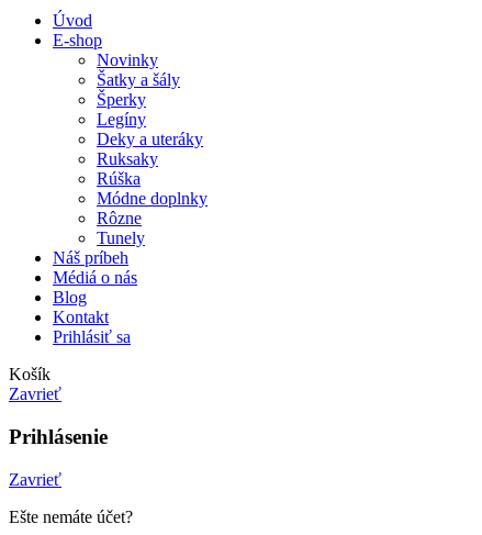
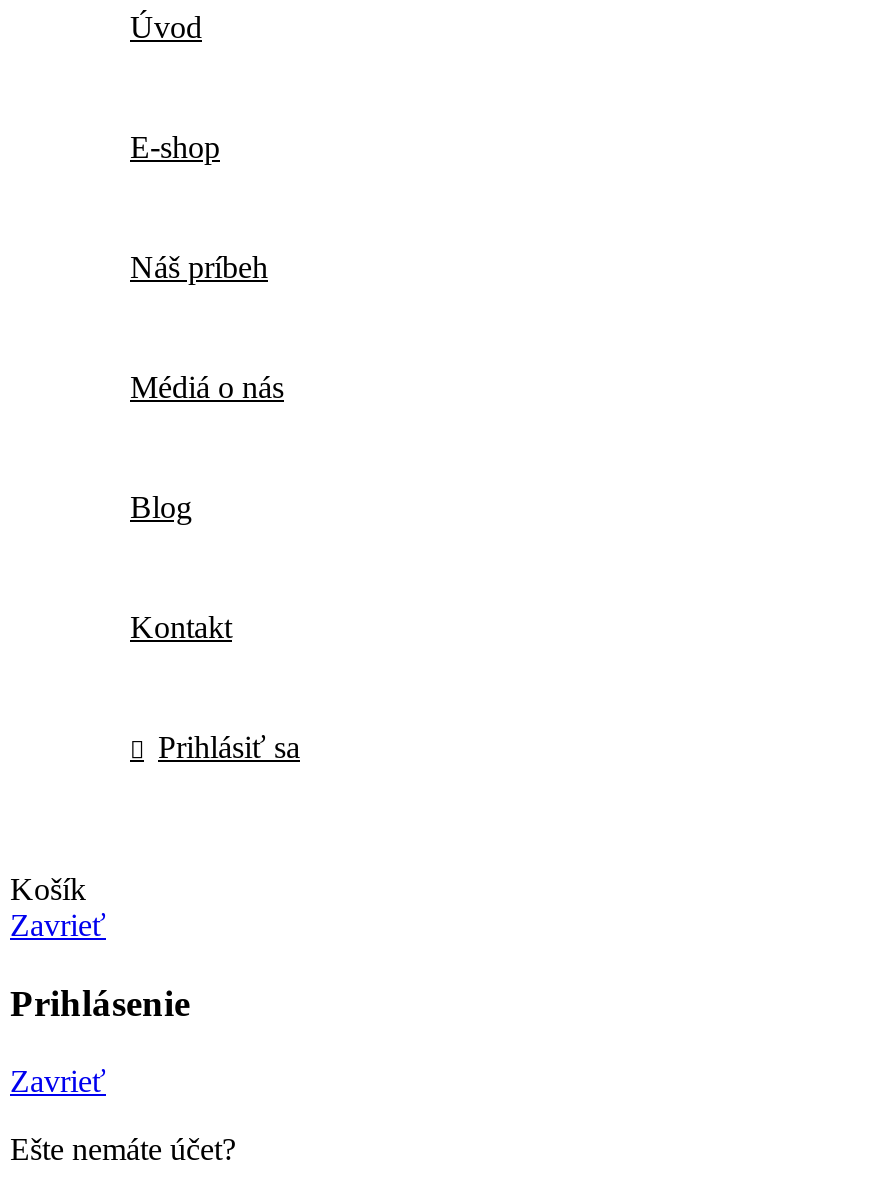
[97,51,208,248] Novinky | Šatky a šály | Šperky | Legíny | Deky a uteráky | Ruksaky | Rúška | Módne doplnky | Rôzne | Tunely -> none
moved [53,249,128,267] -> [130,251,268,285]: Náš príbeh
moved [53,268,137,287] -> [130,371,284,405]: Médiá o nás

